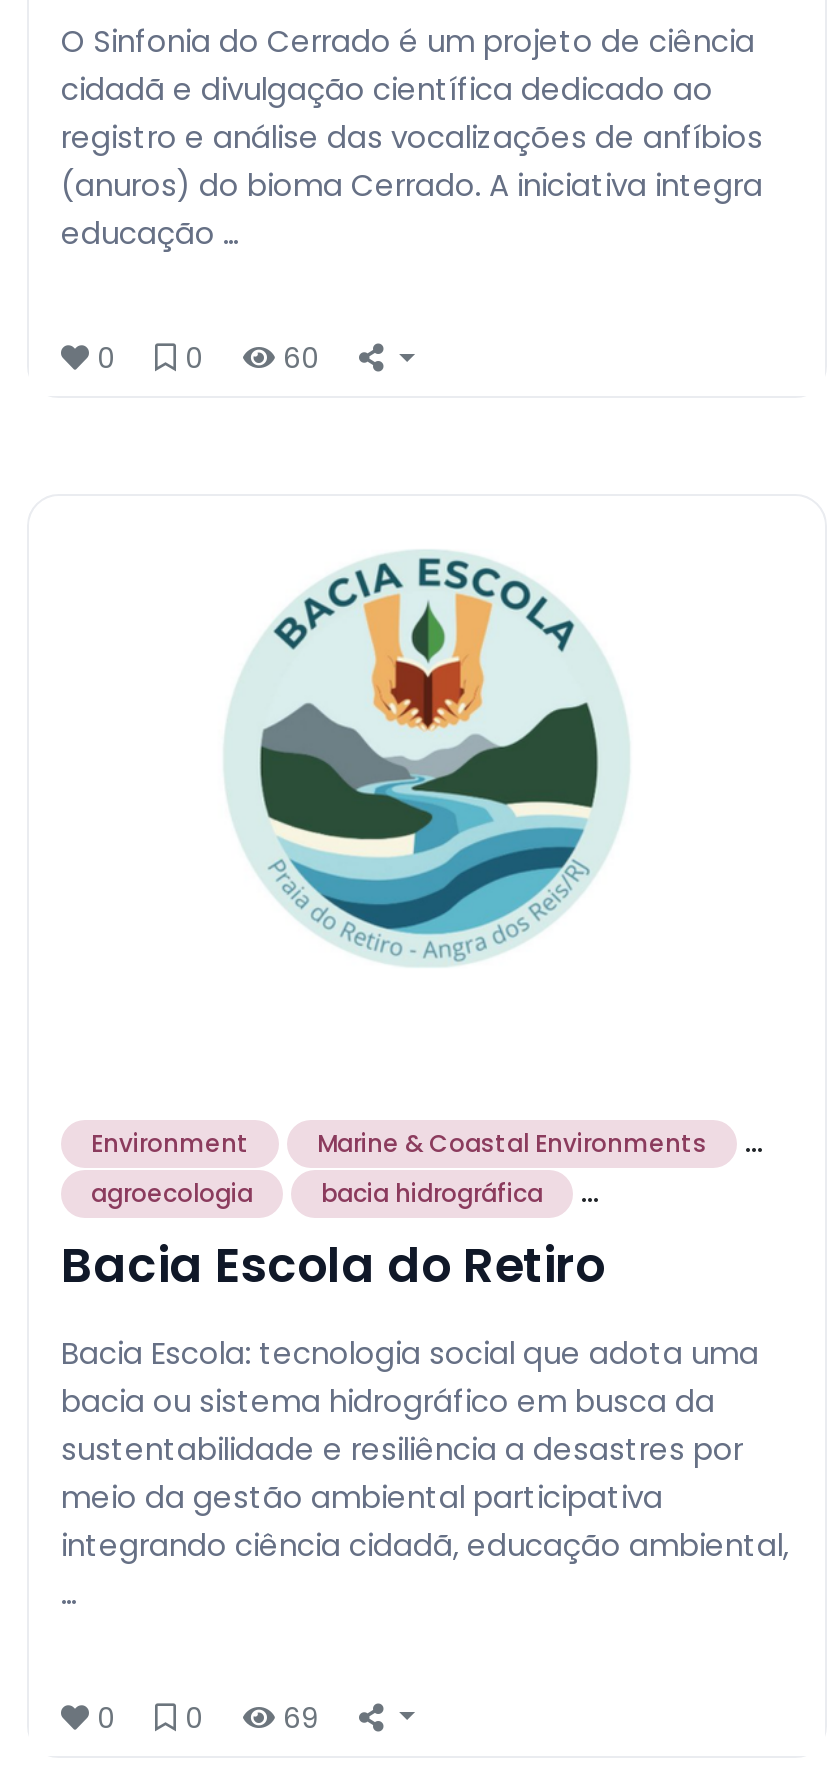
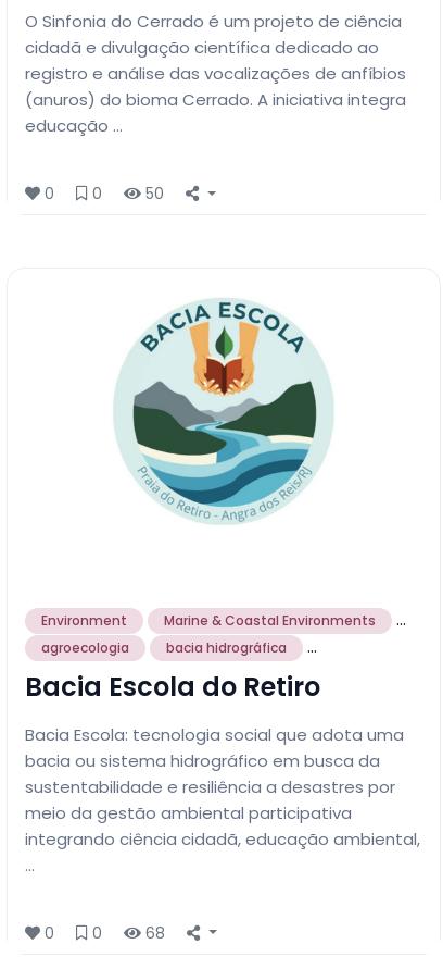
[97,339,327,379] 0 0 60 -> [45,183,168,205] 0 0 50
[97,1697,327,1737] 0 0 69 -> [45,922,169,944] 0 0 68

